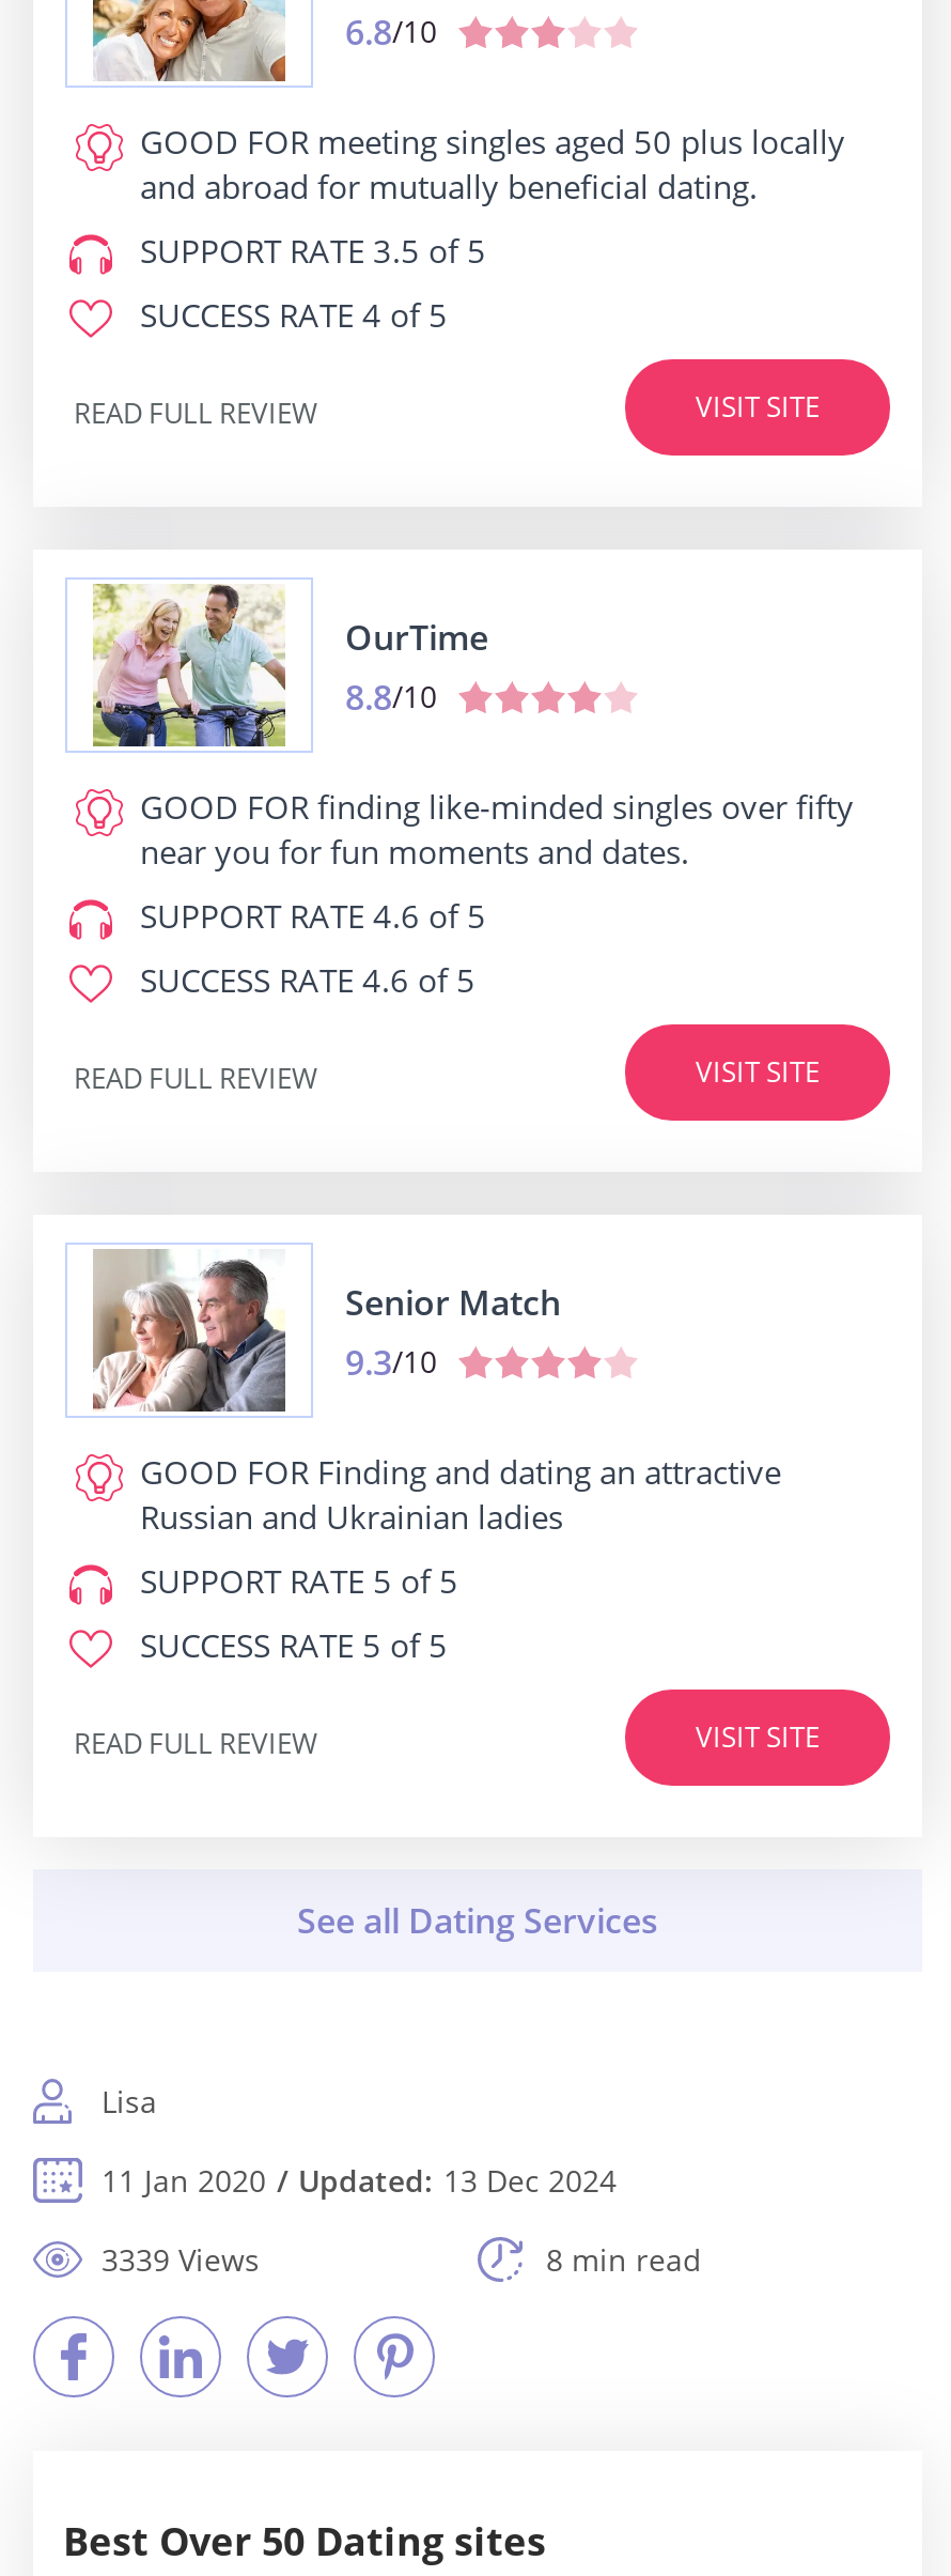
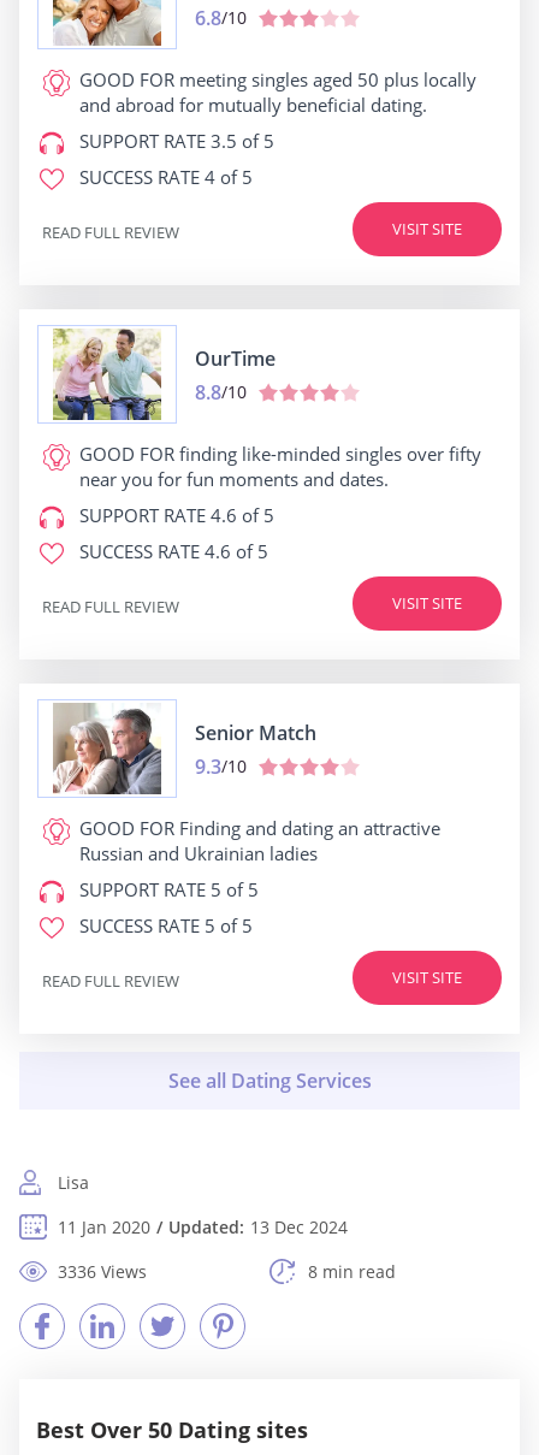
[102,2239,260,2280] 3339 Views -> [58,1260,147,1283] 3336 Views

